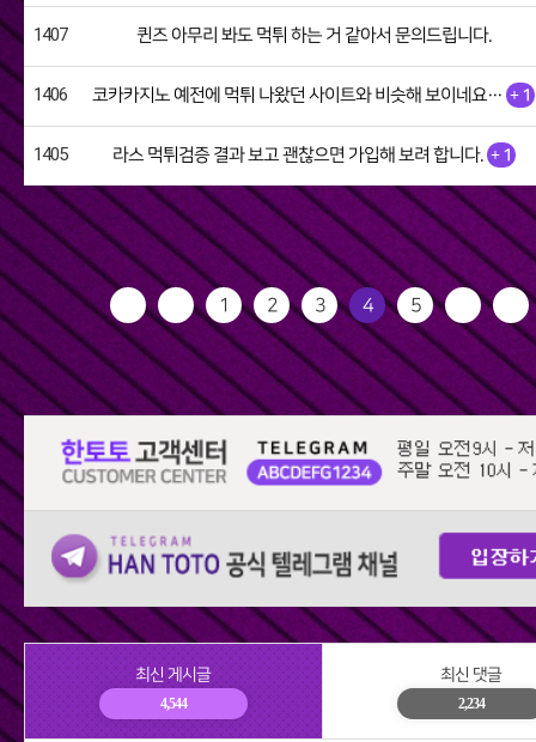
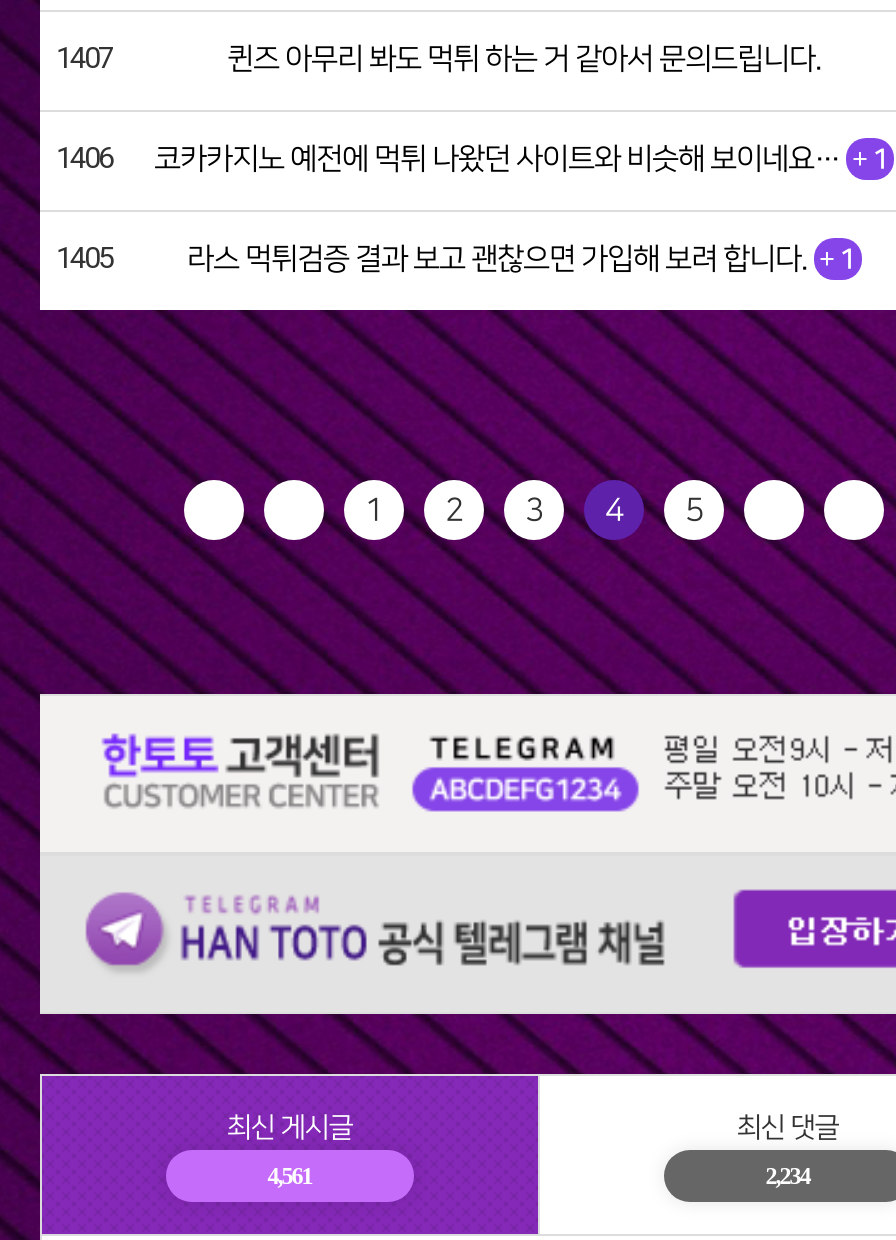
[160,695,186,712] 4,544 -> [268,1162,312,1190] 4,561

